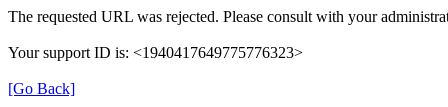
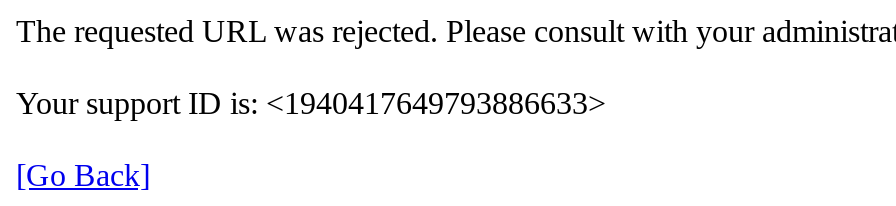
[8,44,303,61] Your support ID is: <1940417649775776323> -> [16,86,606,120] Your support ID is: <1940417649793886633>

